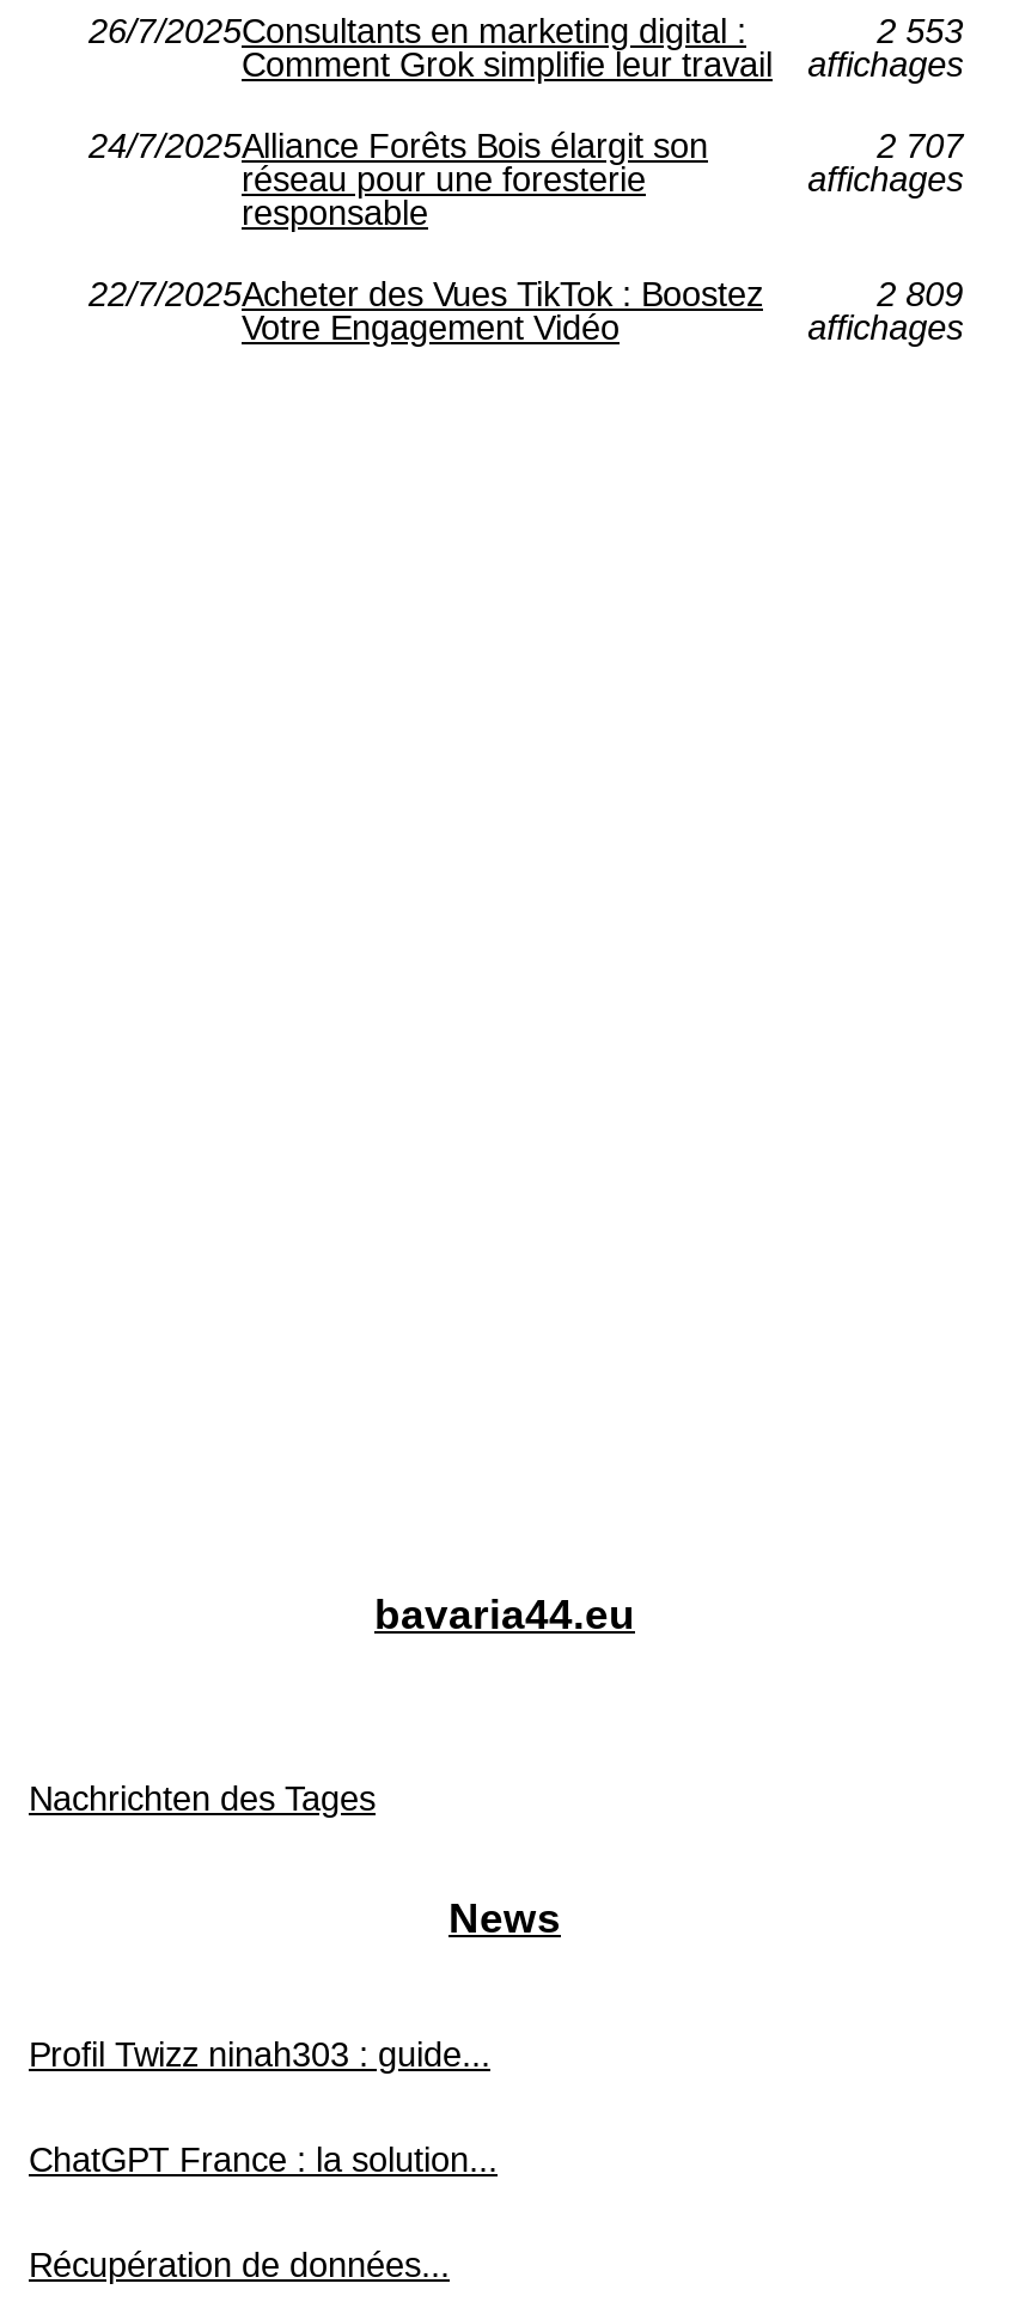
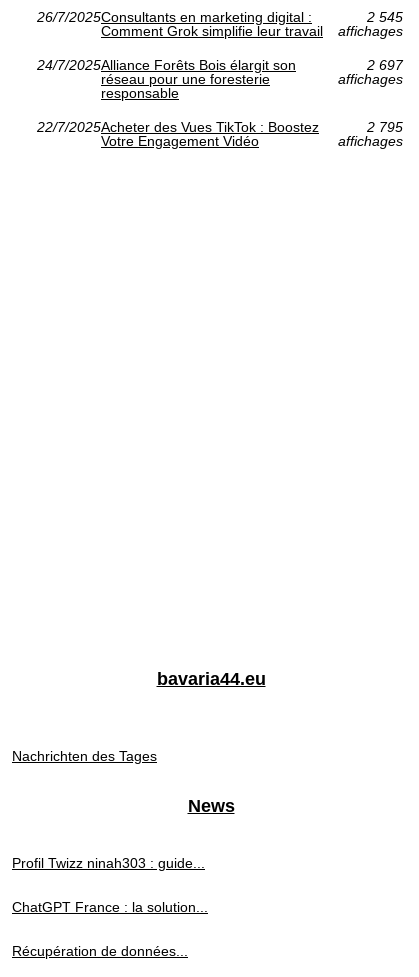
[877,12,963,51] 2 553 -> [367,9,403,25] 2 545
[877,127,963,166] 2 707 -> [367,57,403,73] 2 697
[877,276,963,314] 2 809 -> [367,119,403,135] 2 795

